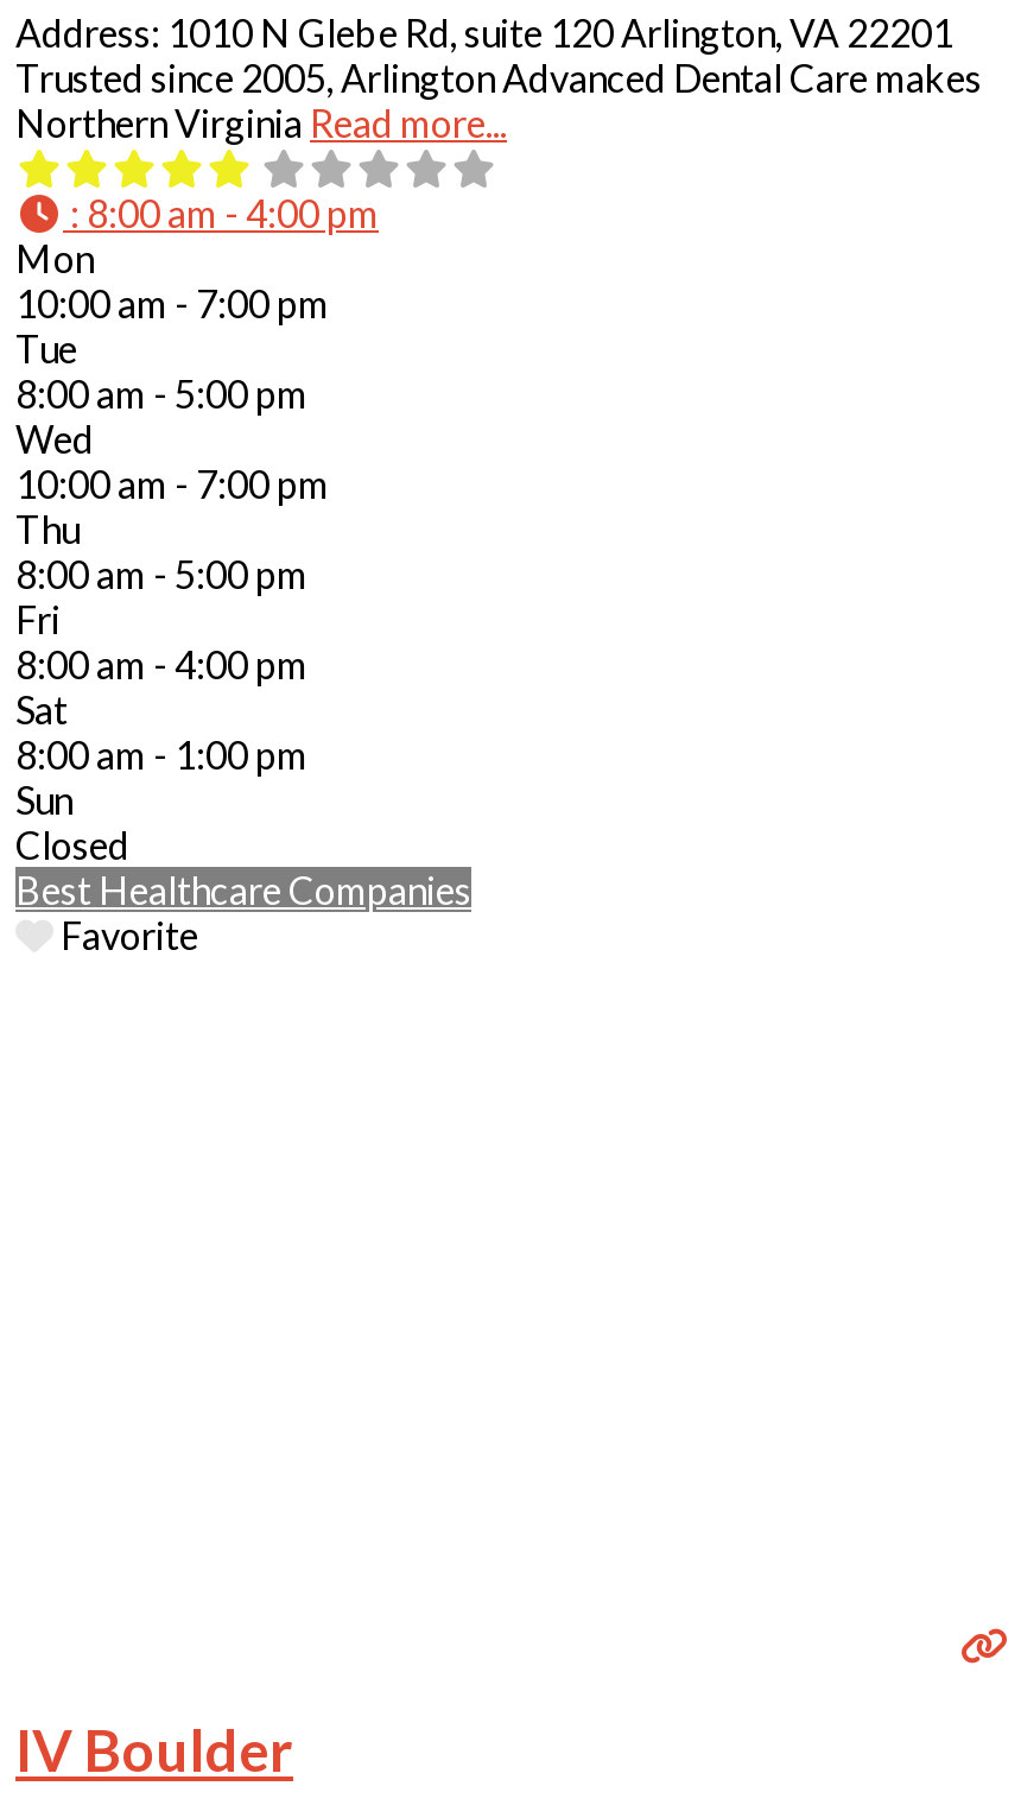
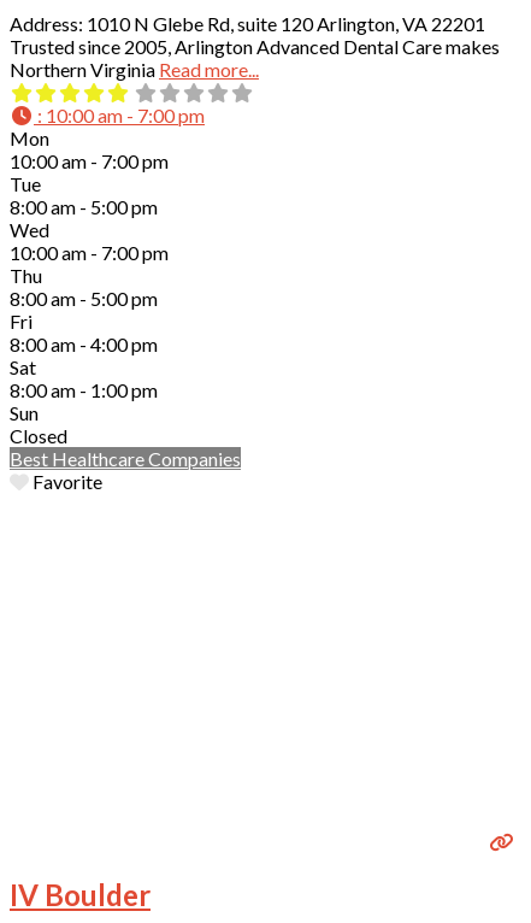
[70,190,379,236] : 8:00 am - 4:00 pm -> [37,104,205,127] : 10:00 am - 7:00 pm

